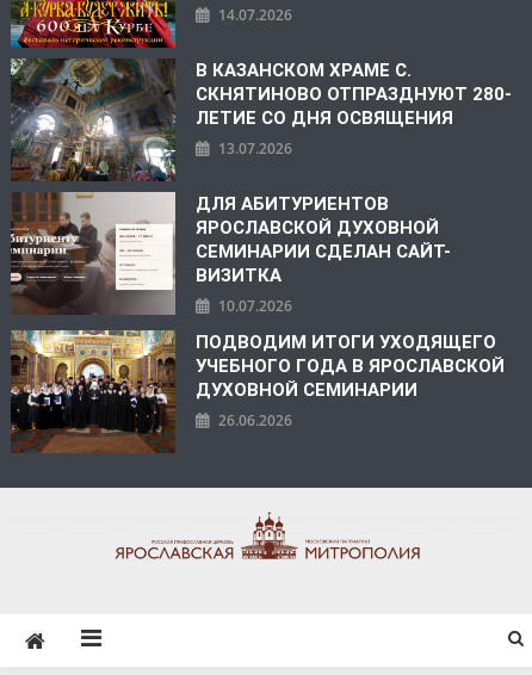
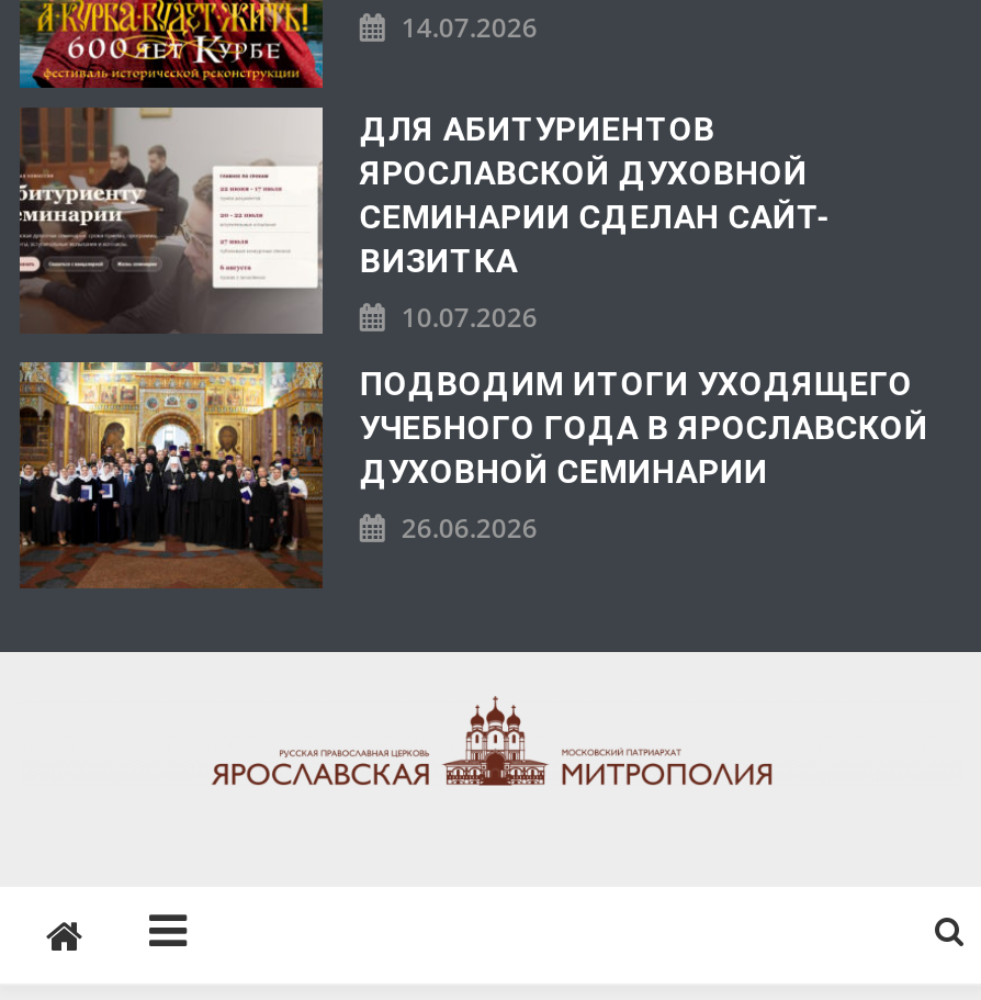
[10,58,512,181] [image] | В КАЗАНСКОМ ХРАМЕ С. | СКНЯТИНОВО ОТПРАЗДНУЮТ 280- | ЛЕТИЕ СО ДНЯ ОСВЯЩЕНИЯ | 13.07.2026 -> none

